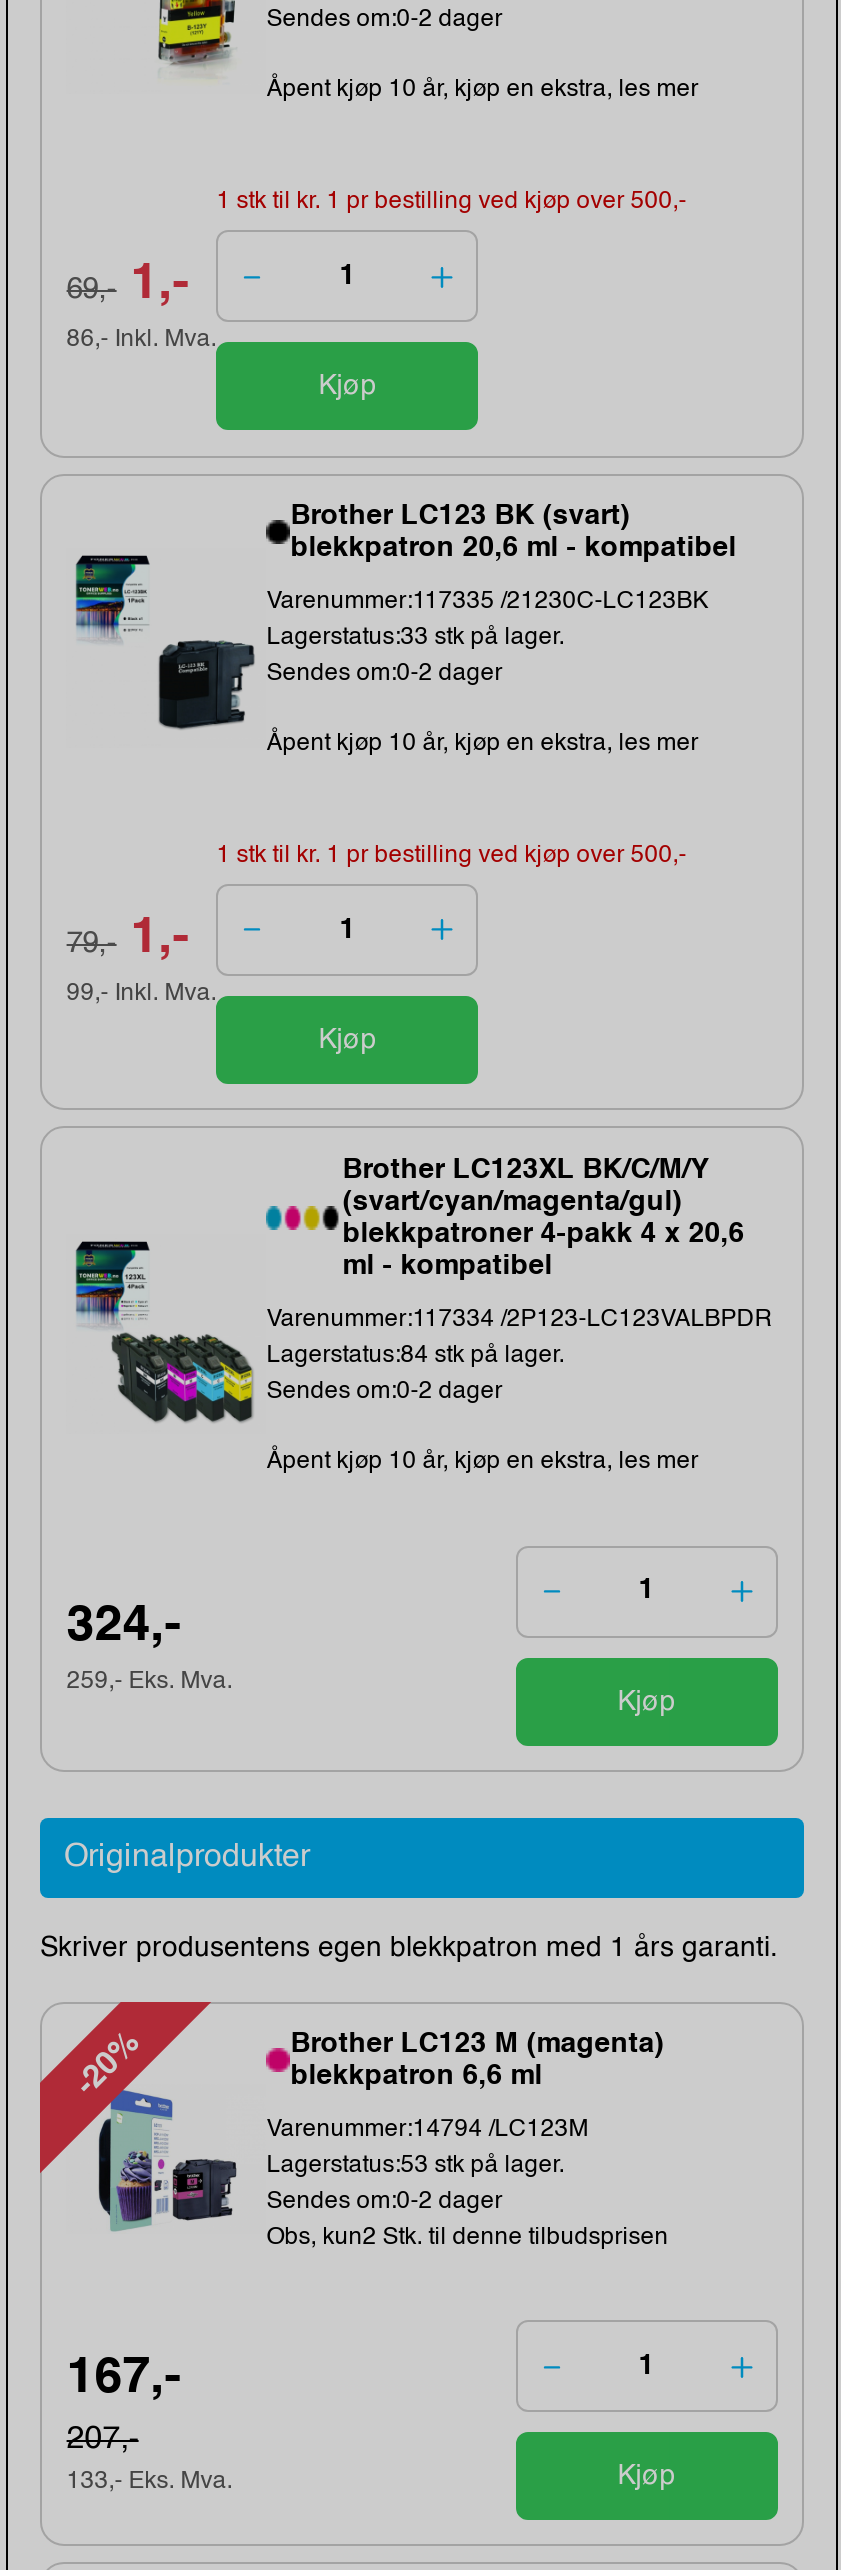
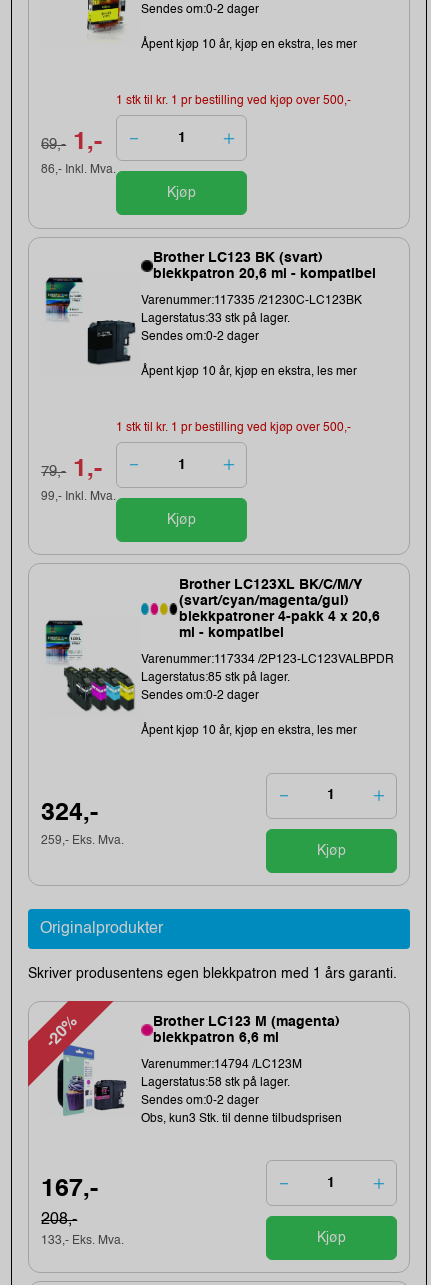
[267,1343,565,1367] Lagerstatus:84 stk på lager. -> [141,672,290,684] Lagerstatus:85 stk på lager.
[267,2154,565,2178] Lagerstatus:53 stk på lager. -> [141,1077,290,1089] Lagerstatus:58 stk på lager.
[267,2226,669,2250] Obs, kun2 Stk. til denne tilbudsprisen -> [141,1113,342,1125] Obs, kun3 Stk. til denne tilbudsprisen
[67,2423,139,2455] 207,- -> [41,1212,77,1228] 208,-

